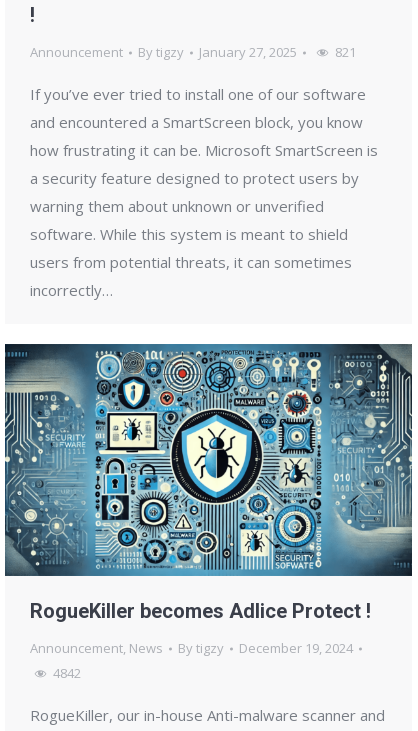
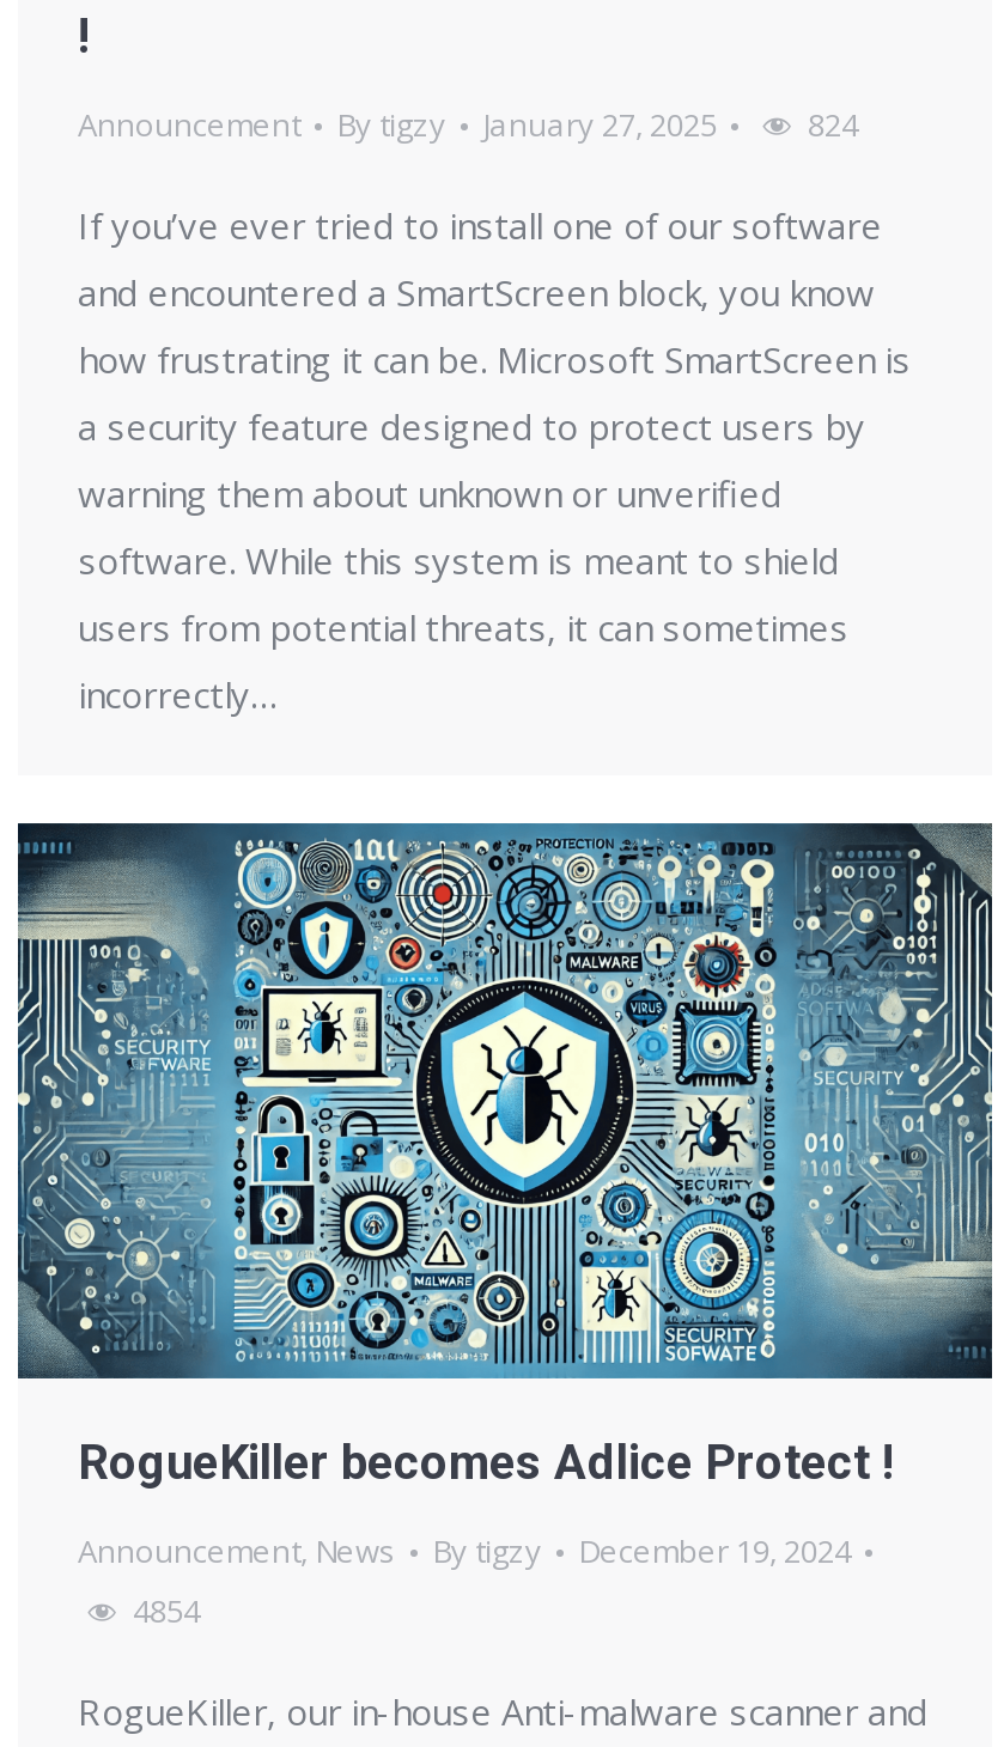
[30,43,356,61] Announcement By tigzy January 27, 2025 821 -> [78,104,858,147] Announcement By tigzy January 27, 2025 824
[50,664,81,682] 4842 -> [126,1590,200,1633] 4854

